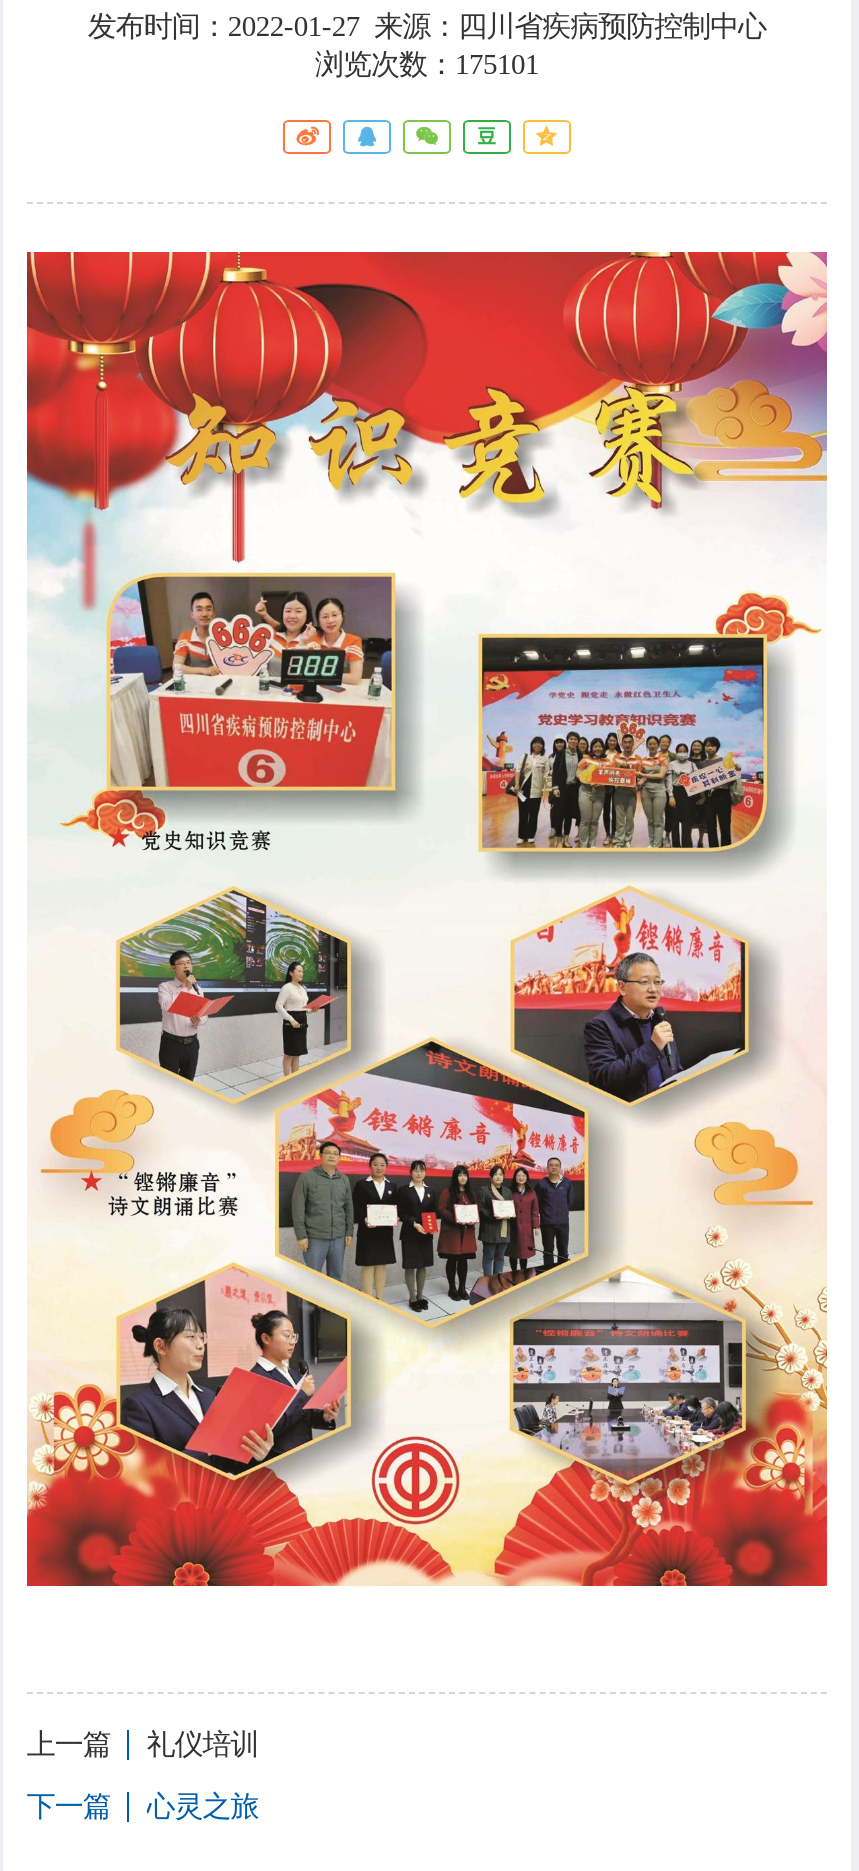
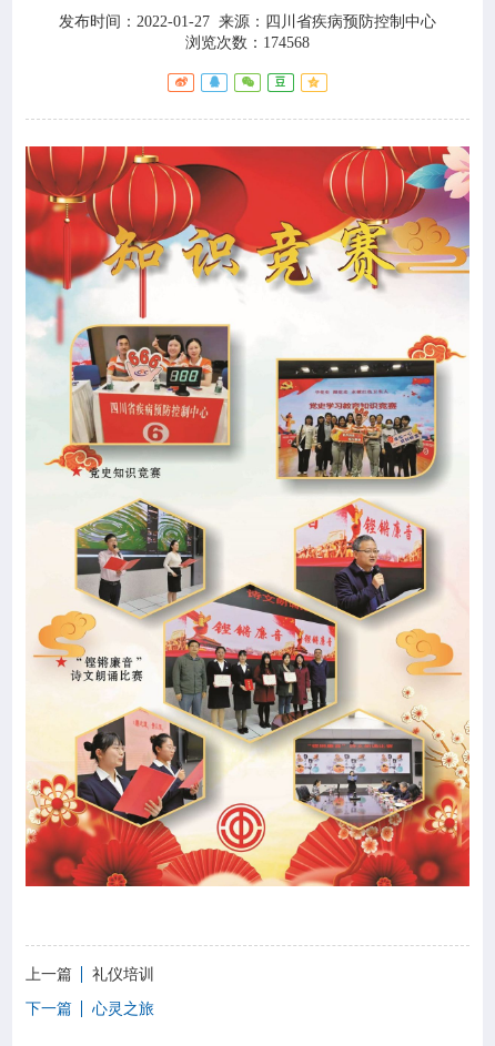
[315,48,539,80] 浏览次数：175101 -> [185,33,310,51] 浏览次数：174568

